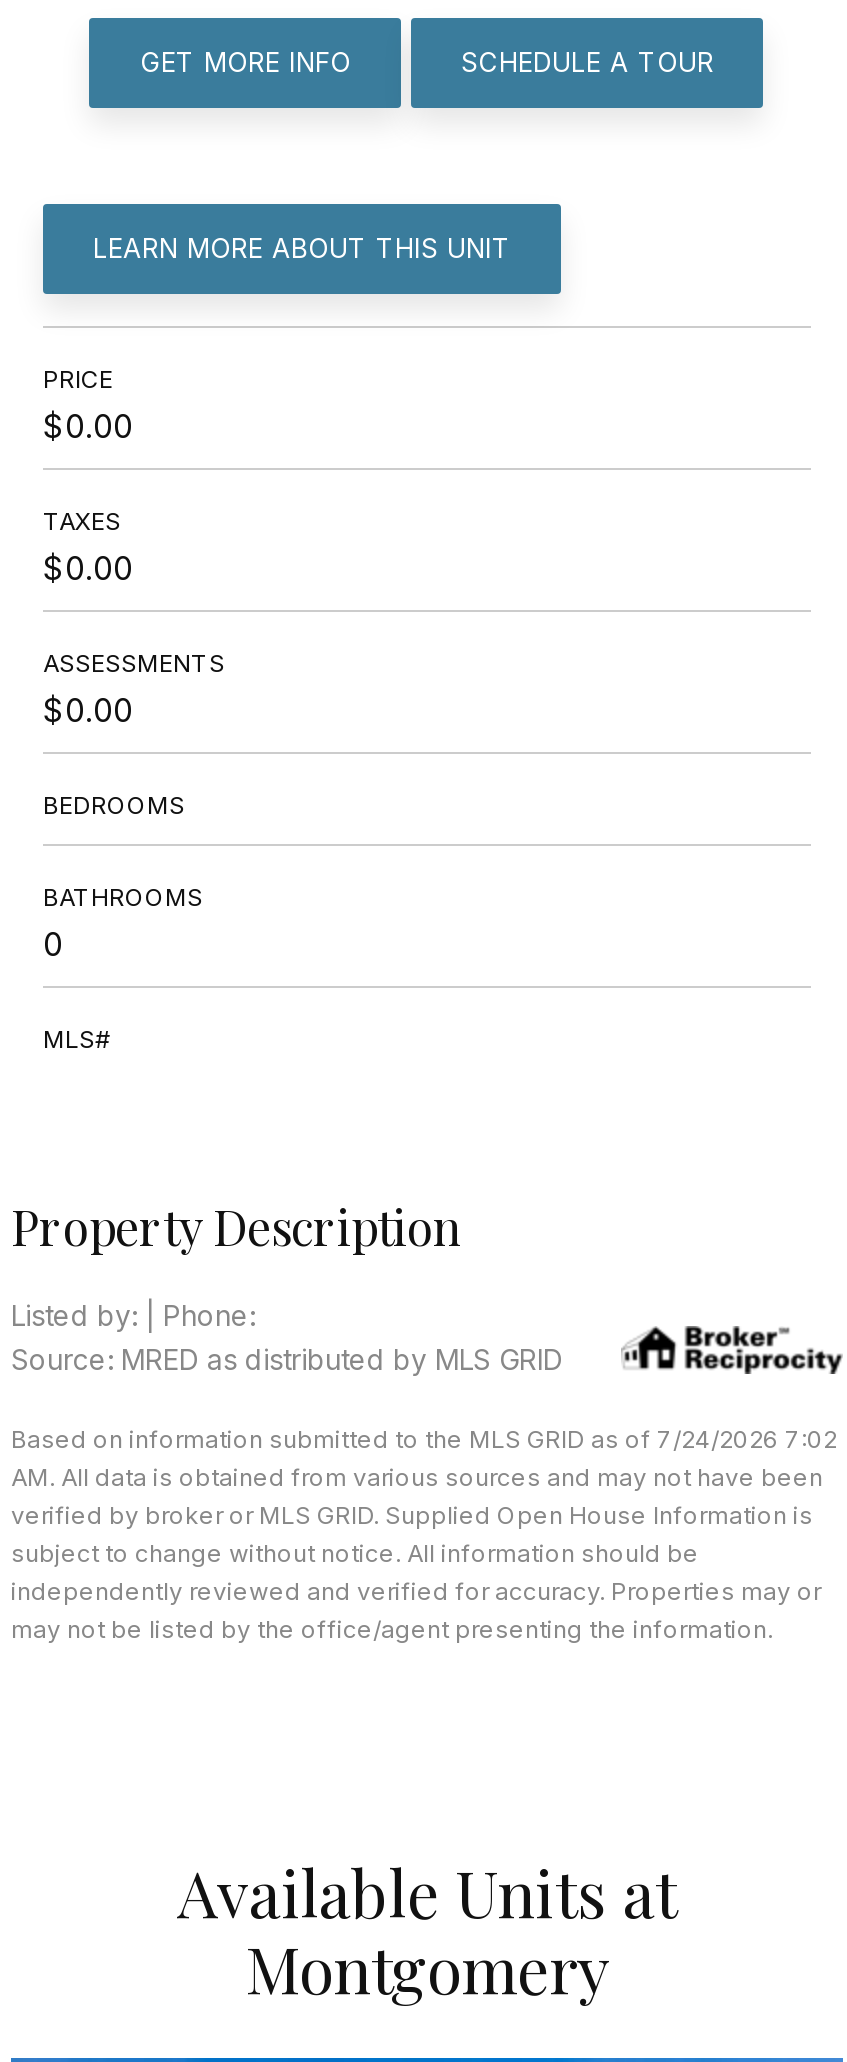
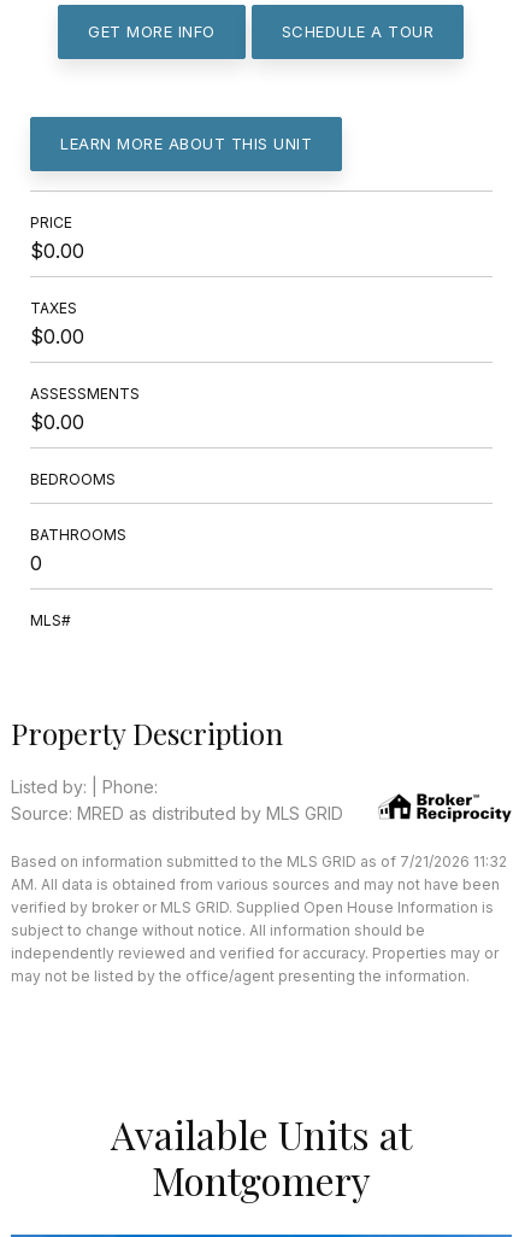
[11,1424,837,1454] Based on information submitted to the MLS GRID as of 7/24/2026 7:02 -> [11,853,507,871] Based on information submitted to the MLS GRID as of 7/21/2026 11:32

